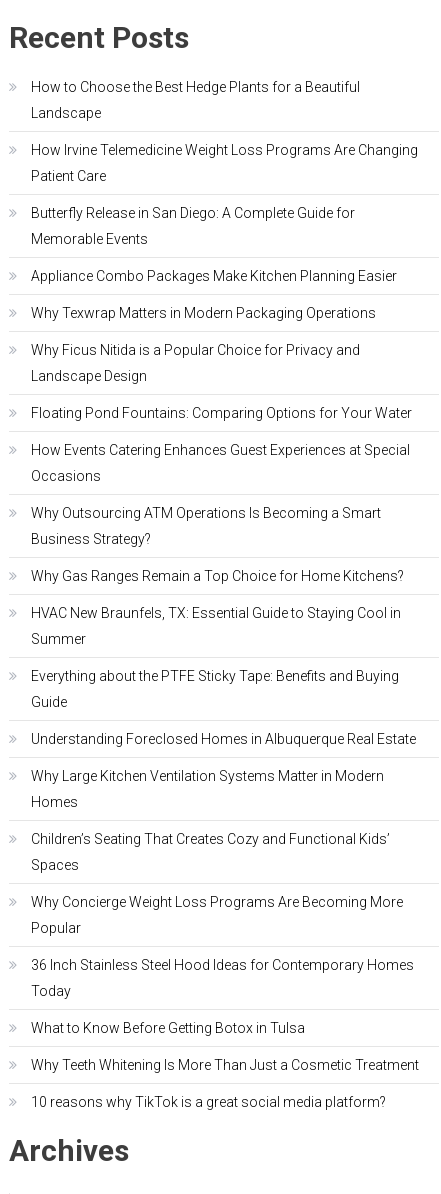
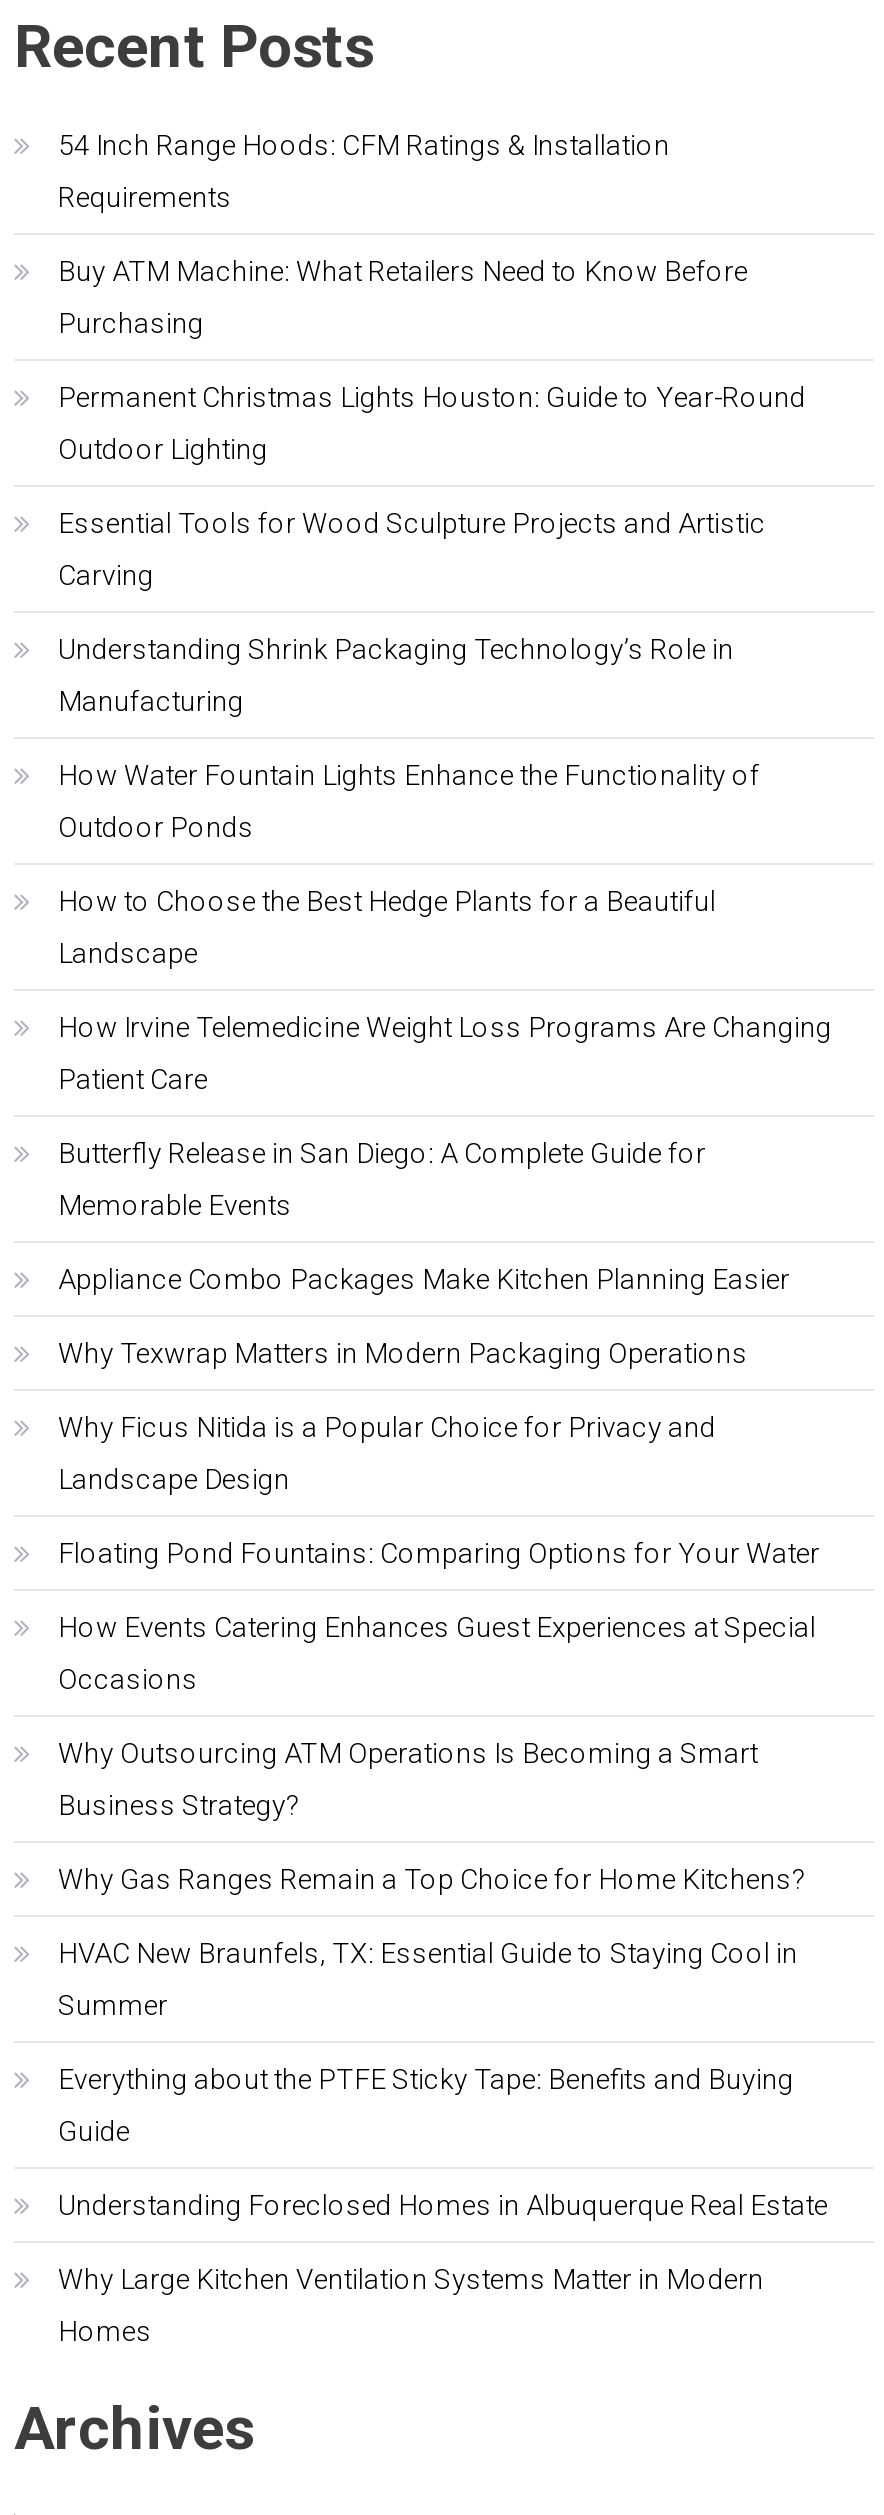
none -> [58,129,806,843] 54 Inch Range Hoods: CFM Ratings & Installation | Requirements | Buy ATM Machine: What Retailers Need to Know Before | Purchasing | Permanent Christmas Lights Houston: Guide to Year-Round | Outdoor Lighting | Essential Tools for Wood Sculpture Projects and Artistic | Carving | Understanding Shrink Packaging Technology’s Role in | Manufacturing | How Water Fountain Lights Enhance the Functionality of | Outdoor Ponds
moved [31,79,418,810] -> [58,885,832,2347]: How to Choose the Best Hedge Plants for a Beautiful | Landscape | How Irvine Telemedicine Weight Loss Programs Are Changing | ... | Why Large Kitchen Ventilation Systems Matter in Modern | Homes
[31,831,419,1110] Children’s Seating That Creates Cozy and Functional Kids’ | Spaces | Why Concierge Weight Loss Programs Are Becoming More | Popular | 36 Inch Stainless Steel Hood Ideas for Contemporary Homes | Today | What to Know Before Getting Botox in Tulsa | Why Teeth Whitening Is More Than Just a Cosmetic Treatment | 10 reasons why TikTok is a great social media platform? -> none

